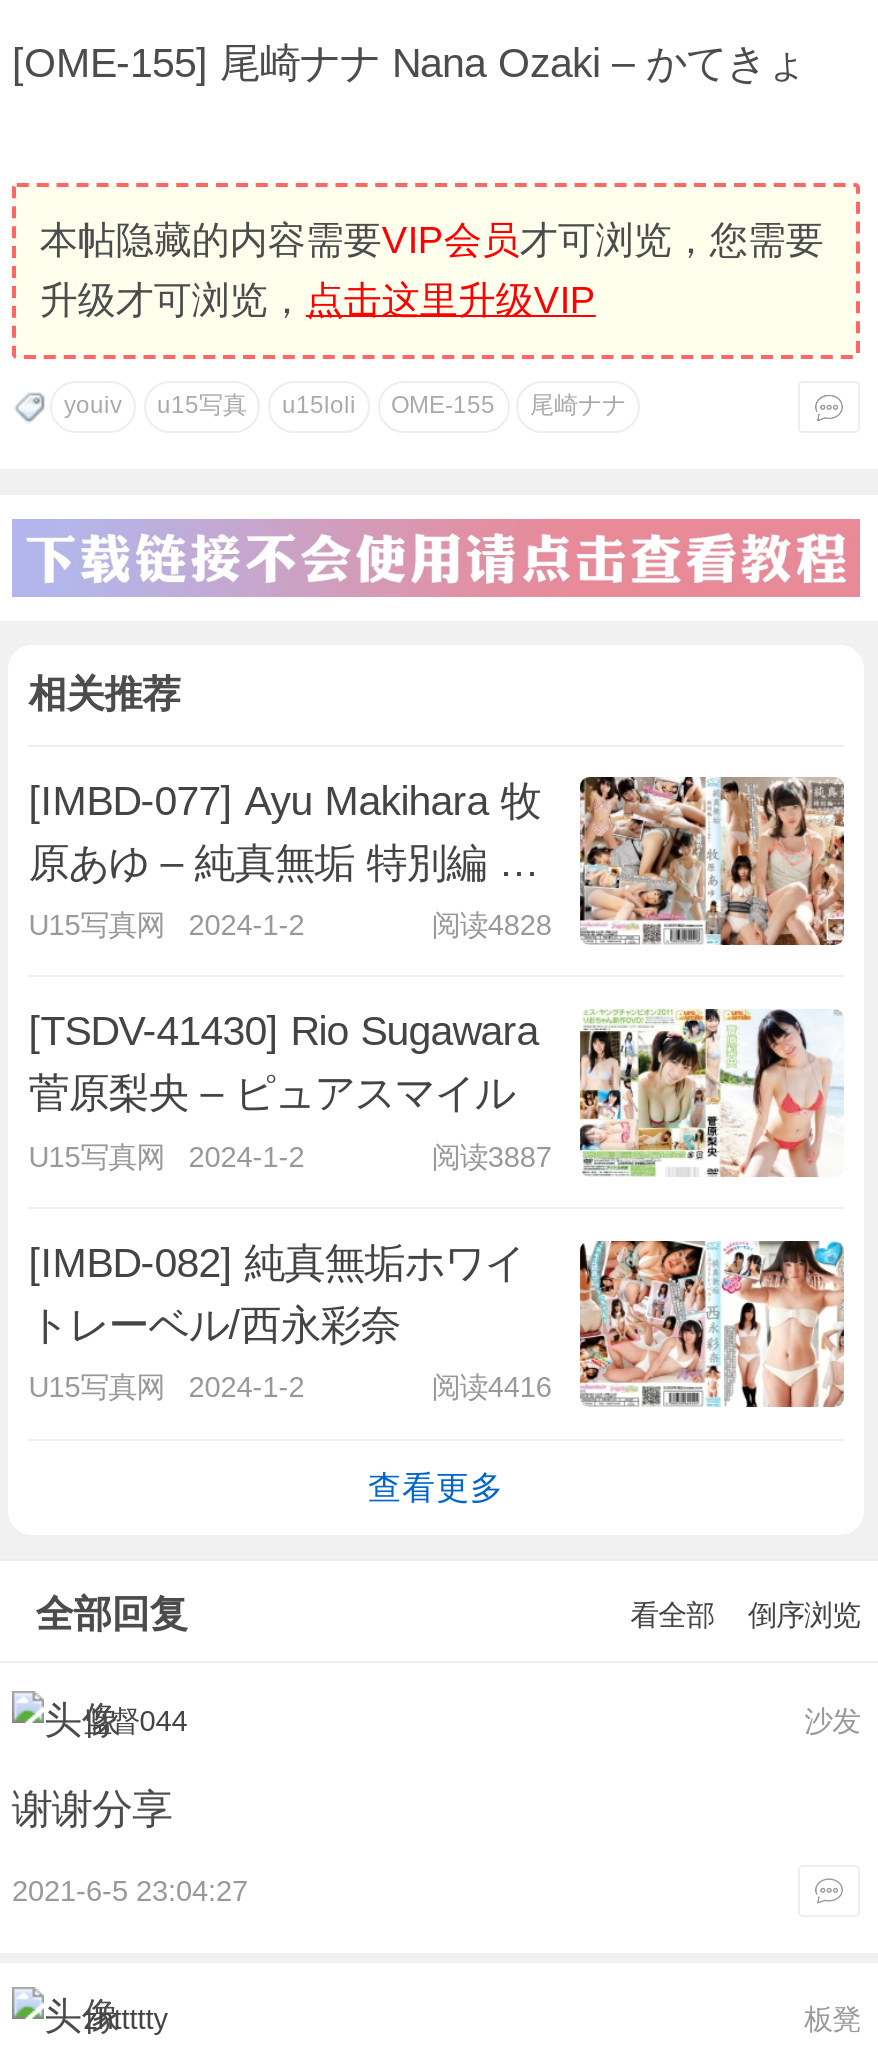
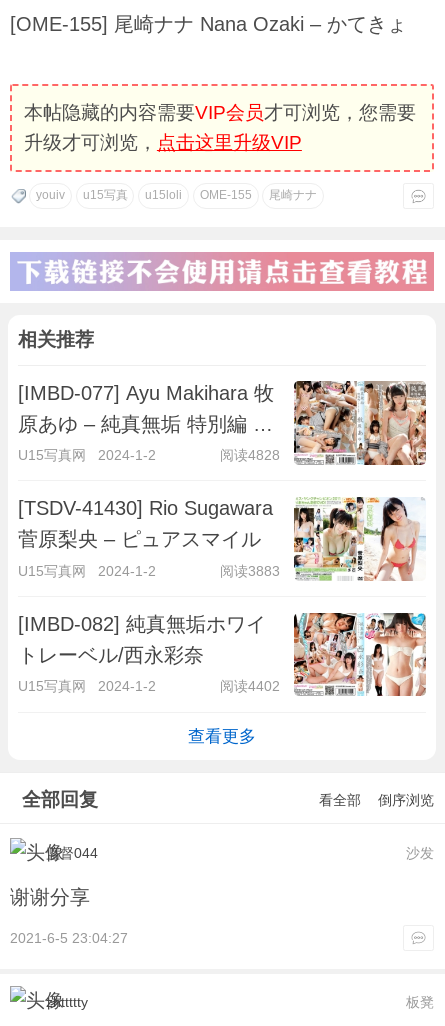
[432,1141,552,1173] 阅读3887 -> [220,563,280,579] 阅读3883
[432,1372,552,1404] 阅读4416 -> [220,678,280,694] 阅读4402

